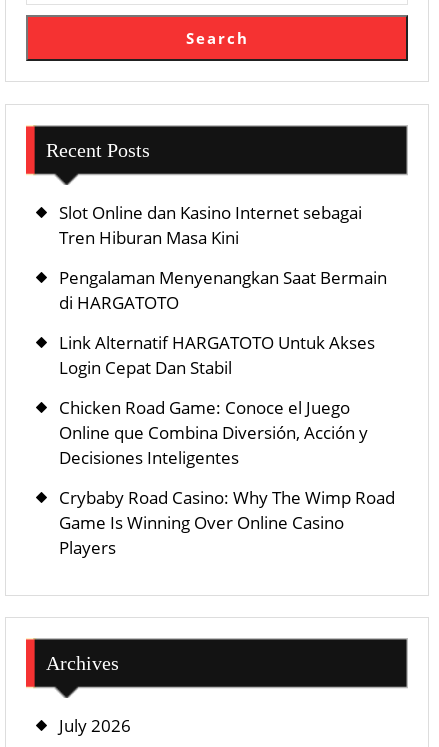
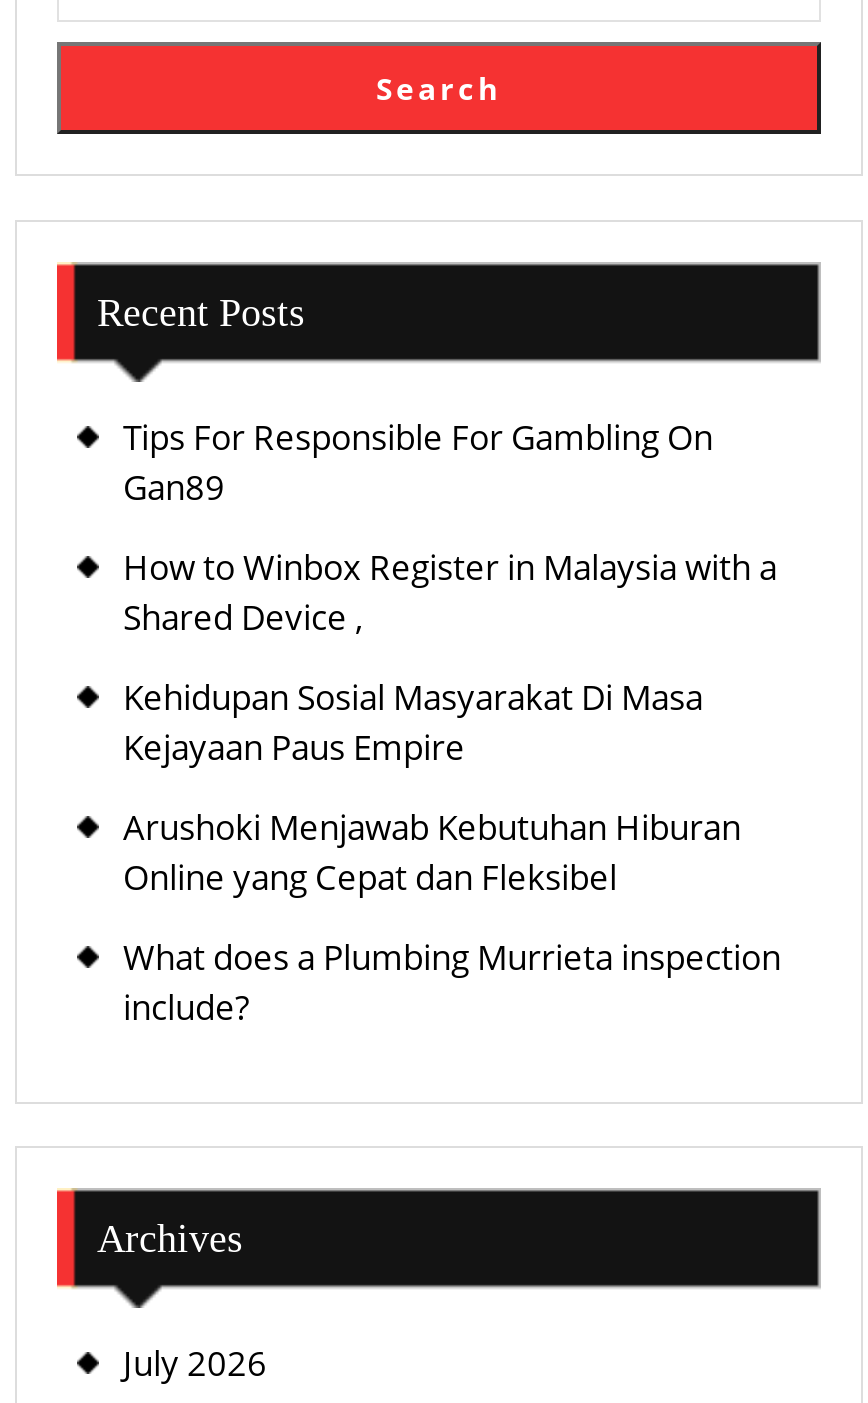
[59,201,362,249] Slot Online dan Kasino Internet sebagai | Tren Hiburan Masa Kini -> [123,413,713,509] Tips For Responsible For Gambling On | Gan89
[59,266,387,314] Pengalaman Menyenangkan Saat Bermain | di HARGATOTO -> [123,543,777,639] How to Winbox Register in Malaysia with a | Shared Device ,
[59,331,375,379] Link Alternatif HARGATOTO Untuk Akses | Login Cepat Dan Stabil -> [123,673,703,769] Kehidupan Sosial Masyarakat Di Masa | Kejayaan Paus Empire
[59,396,368,469] Chicken Road Game: Conoce el Juego | Online que Combina Diversión, Acción y | Decisiones Inteligentes -> [123,803,741,899] Arushoki Menjawab Kebutuhan Hiburan | Online yang Cepat dan Fleksibel
[59,486,395,559] Crybaby Road Casino: Why The Wimp Road | Game Is Winning Over Online Casino | Players -> [123,933,781,1029] What does a Plumbing Murrieta inspection | include?

